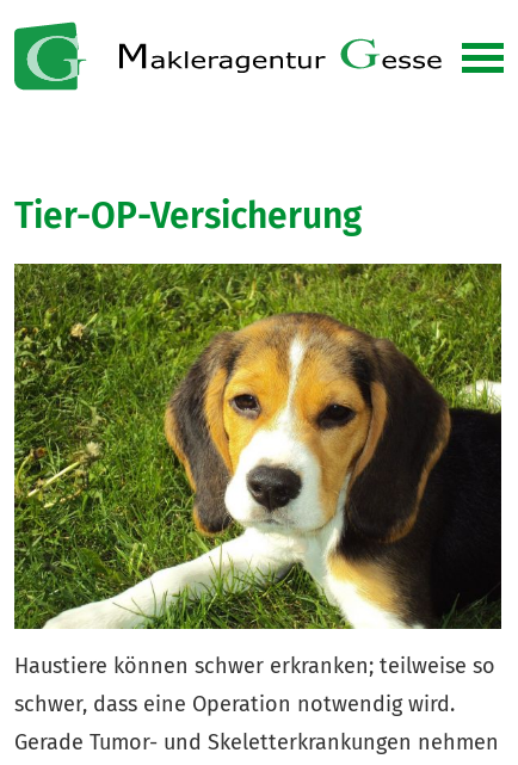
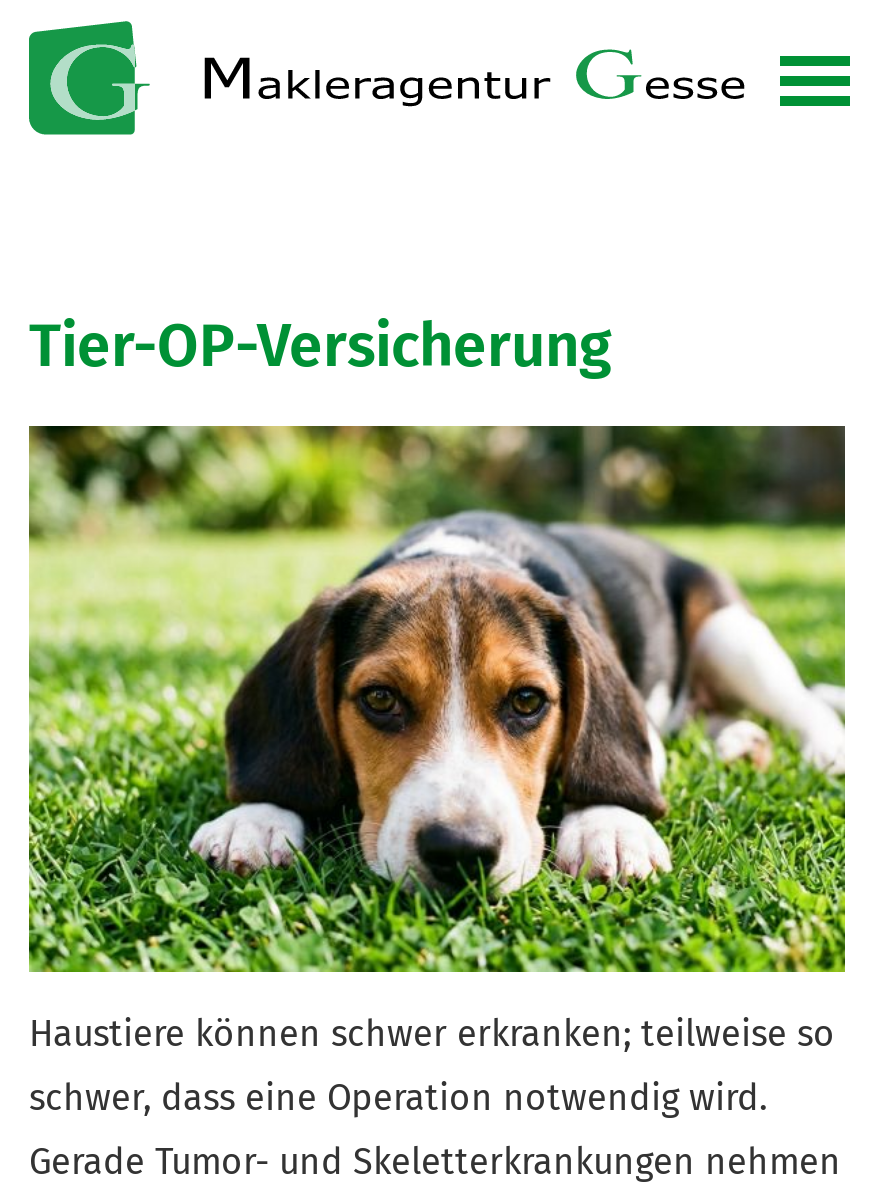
[13,263,502,630] [image] -> [27,426,847,976] [image]

